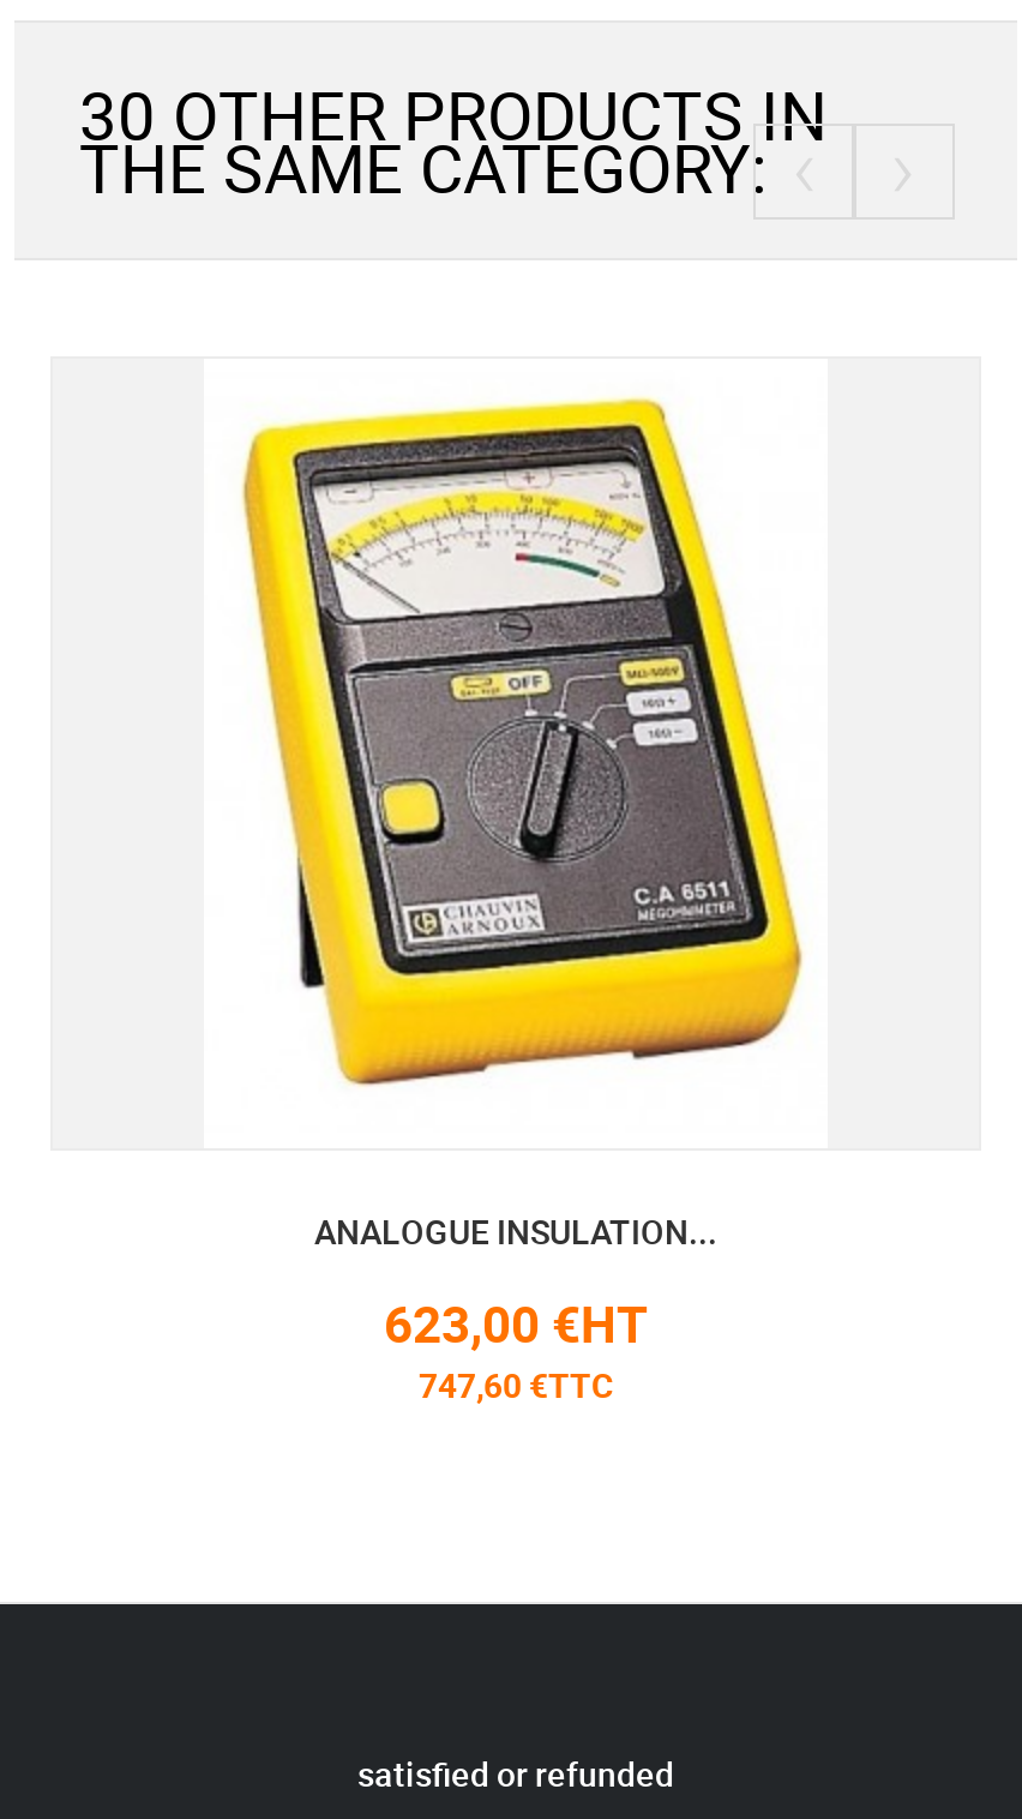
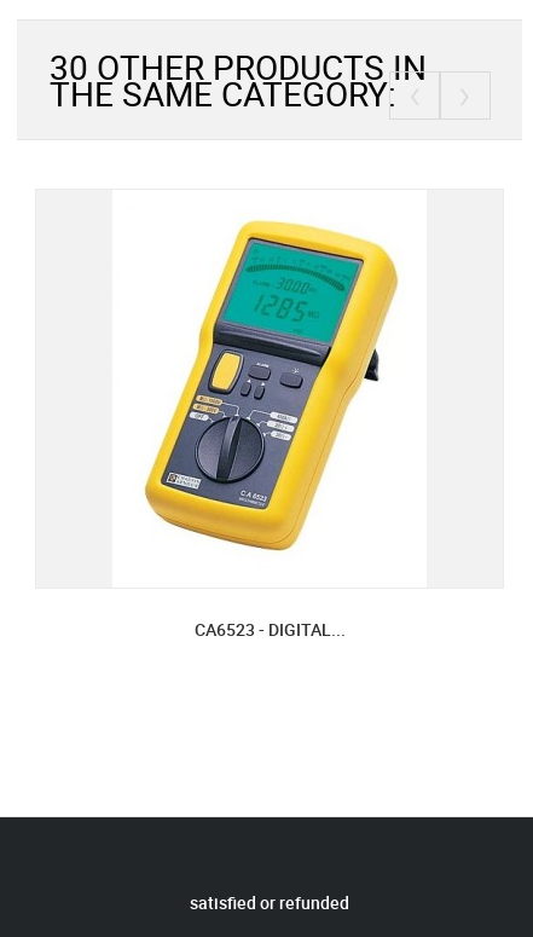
[240,395,804,1088] [image] -> [132,209,413,556] [image]
[314,1209,717,1408] ANALOGUE INSULATION... | 623,00 €HT | 747,60 €TTC -> [194,618,345,641] CA6523 - DIGITAL...

